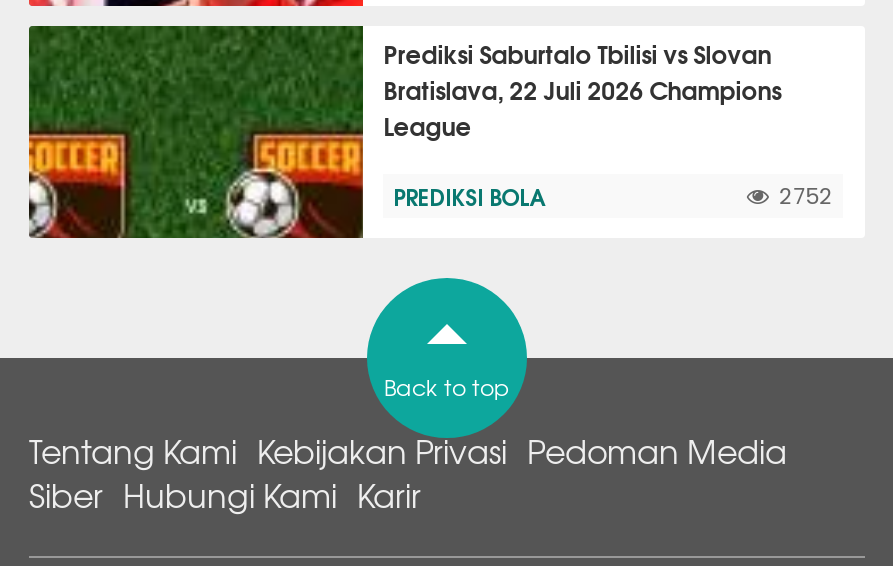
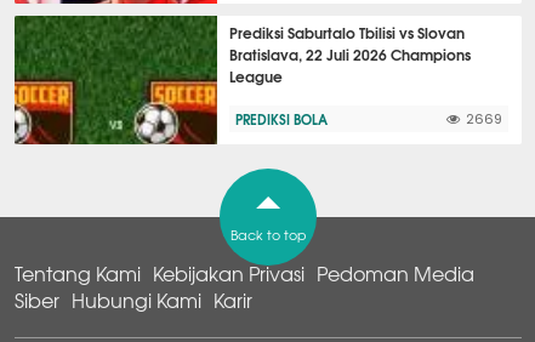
[779,186,833,208] 2752 -> [466,113,502,126] 2669

